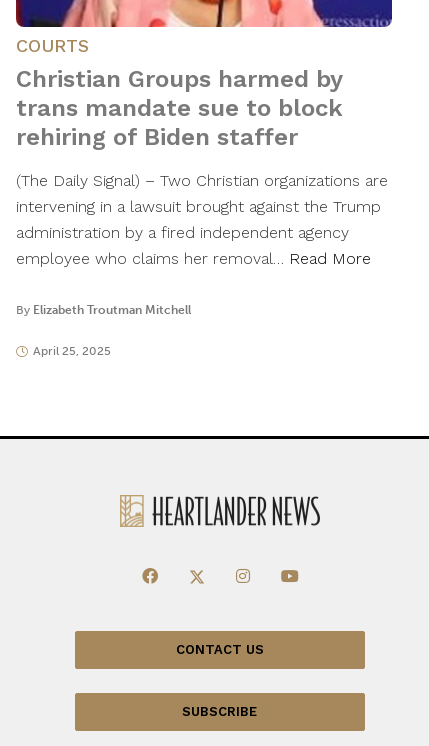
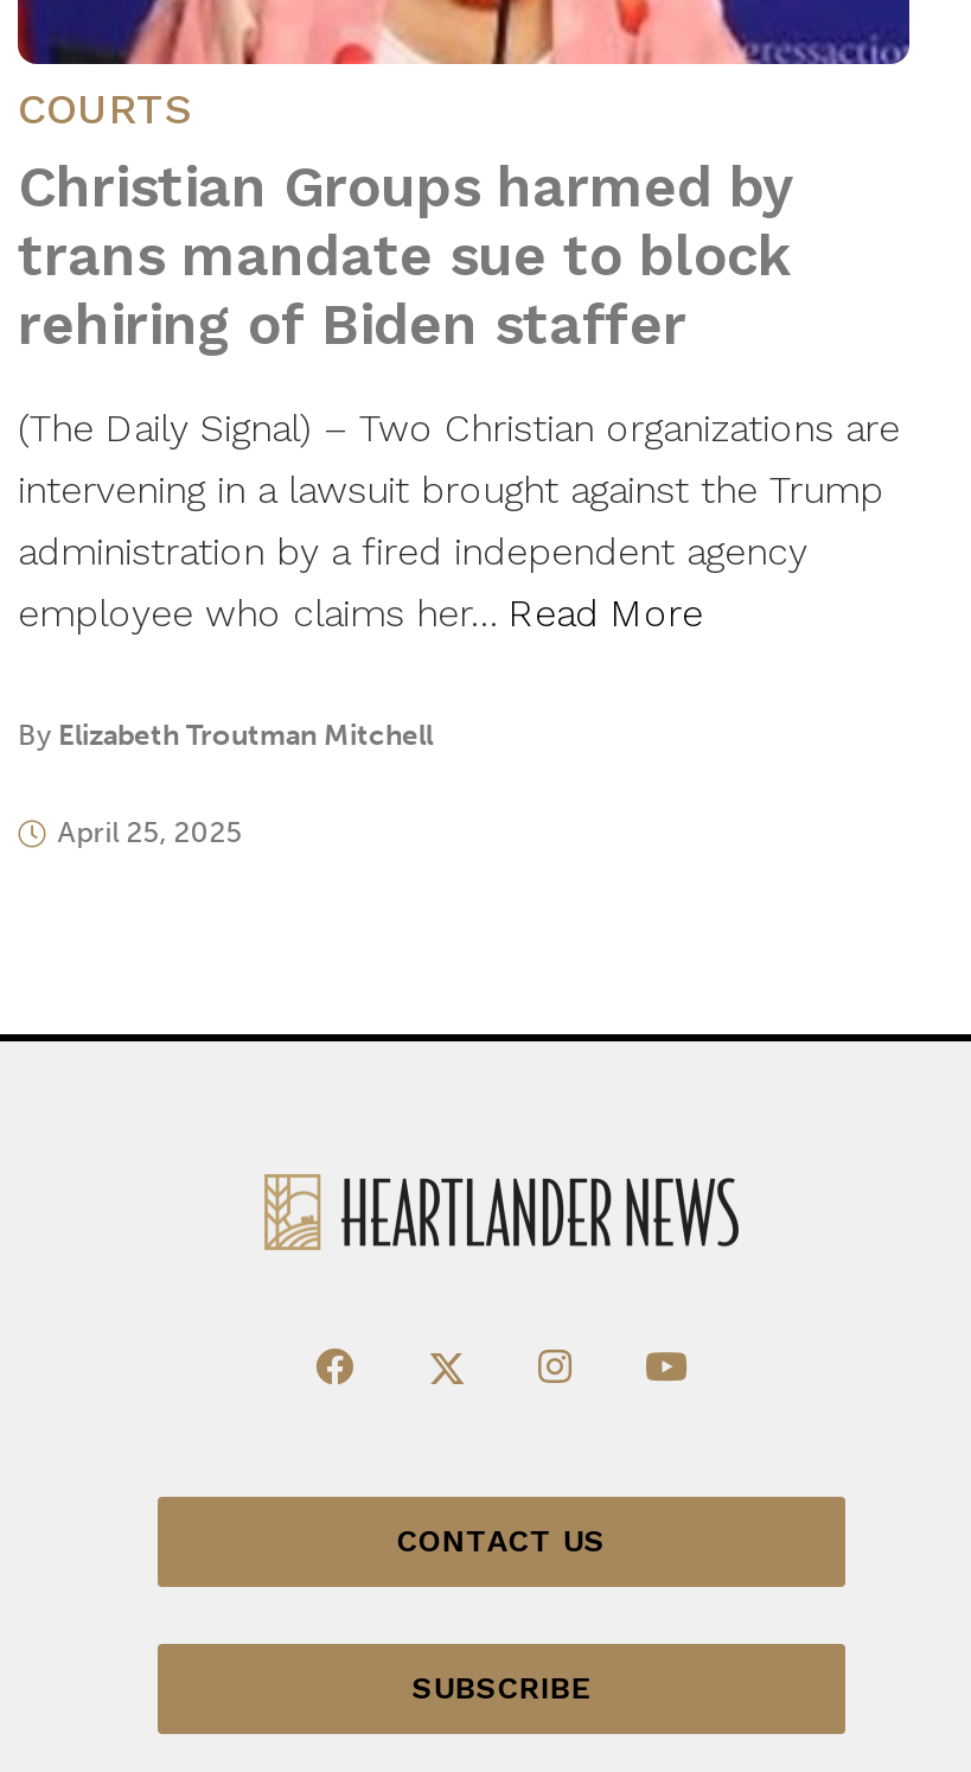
[16,249,371,268] employee who claims her removal… Read More -> [18,591,703,636] employee who claims her… Read More

